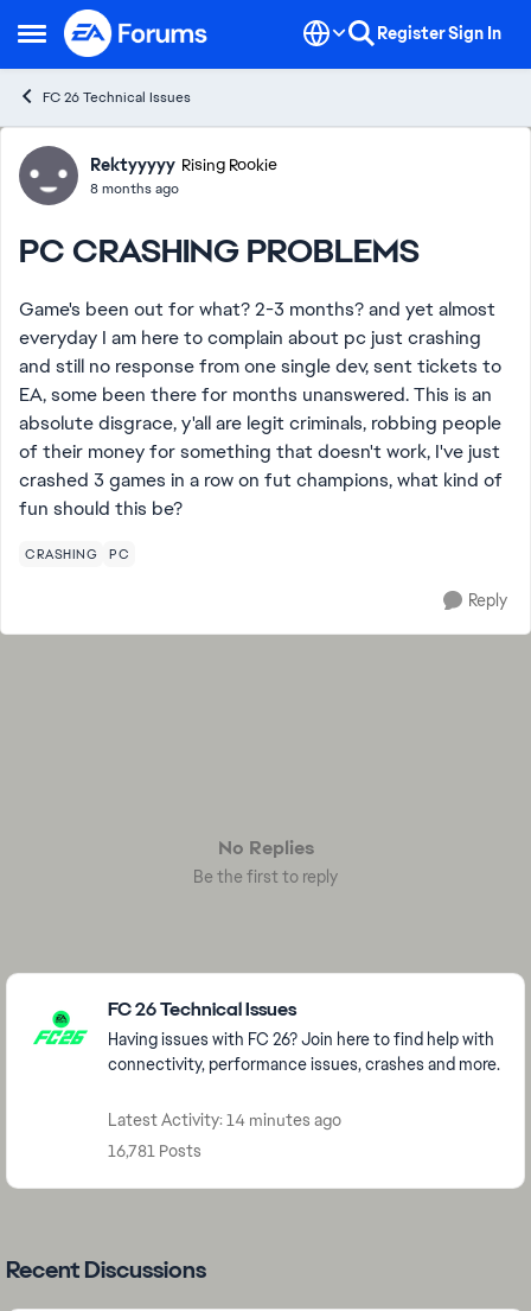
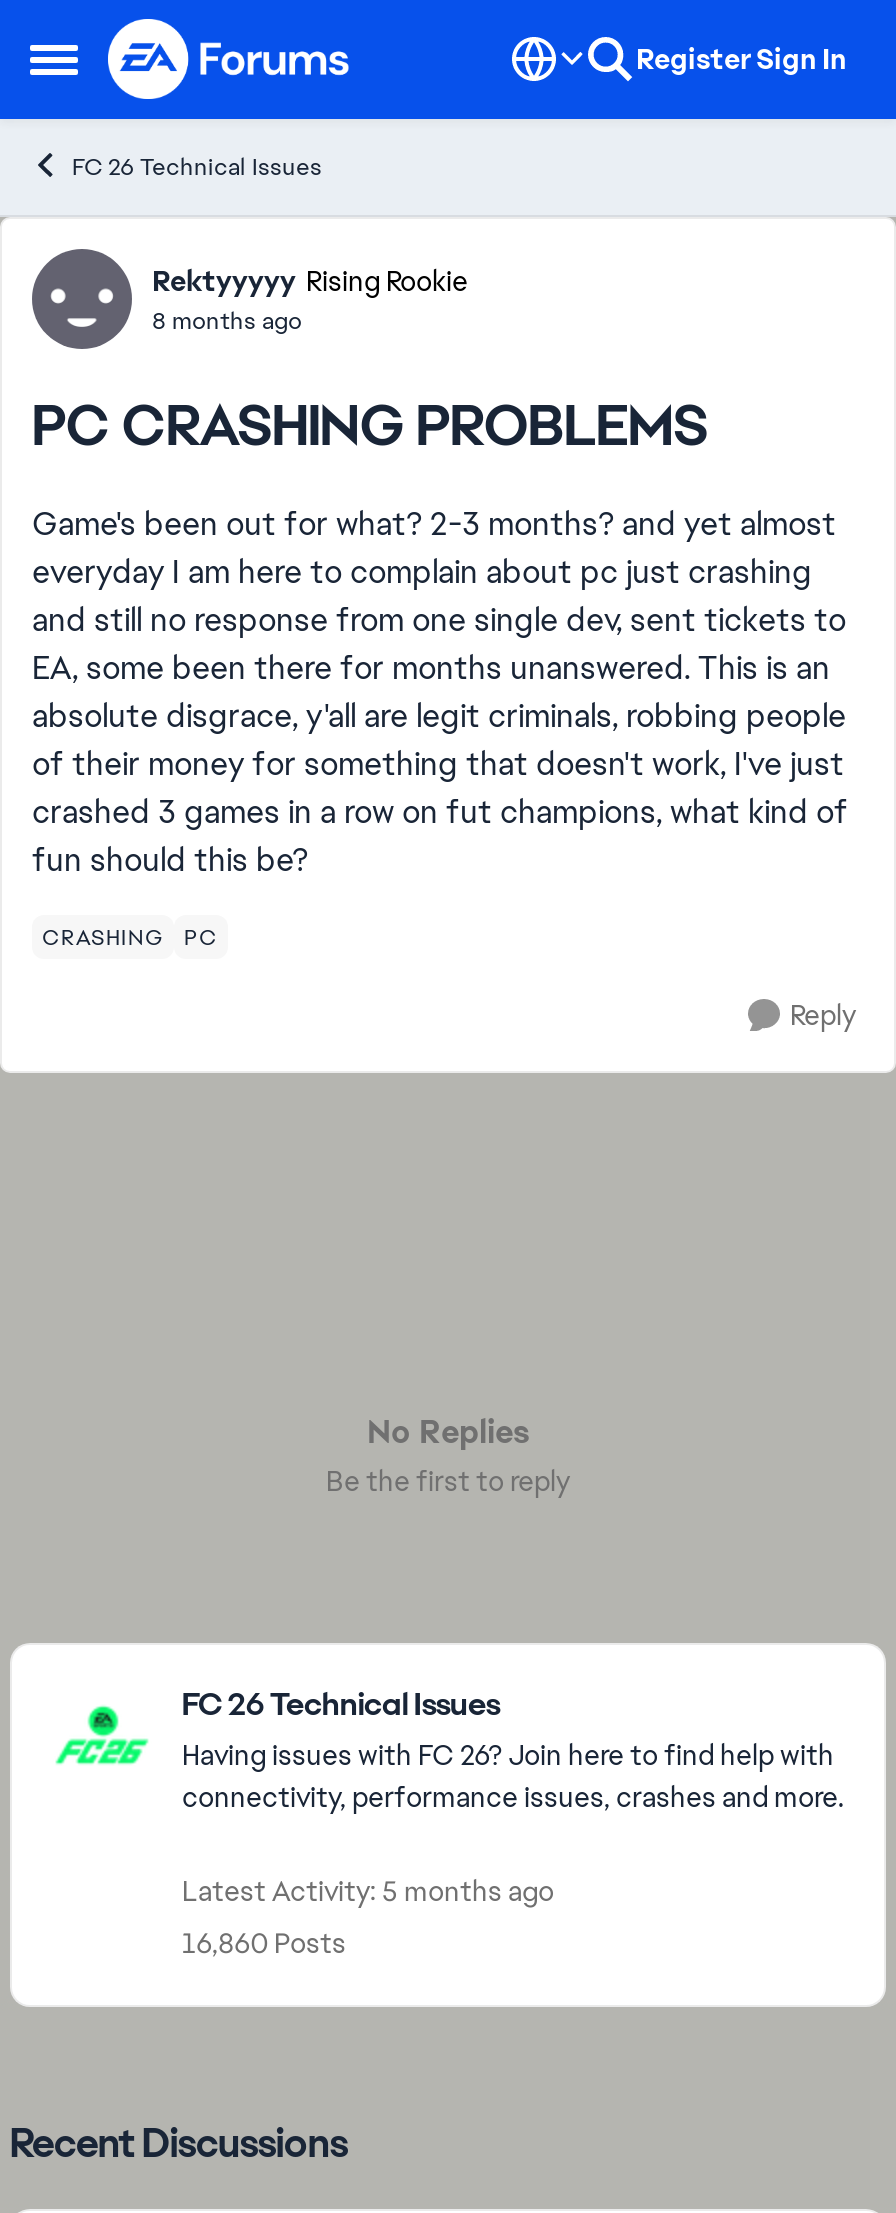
[108,1109,341,1131] Latest Activity: 14 minutes ago -> [182,1873,554,1909] Latest Activity: 5 months ago
[108,1140,201,1162] 16,781 Posts -> [182,1925,346,1961] 16,860 Posts

